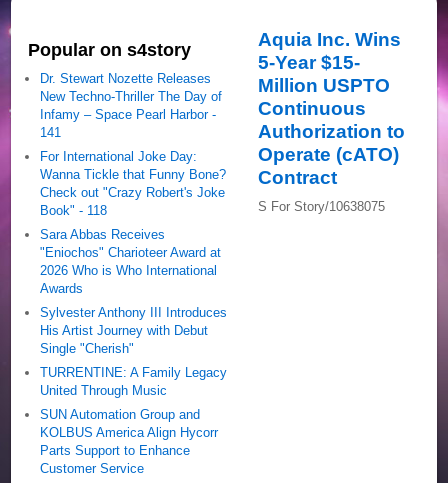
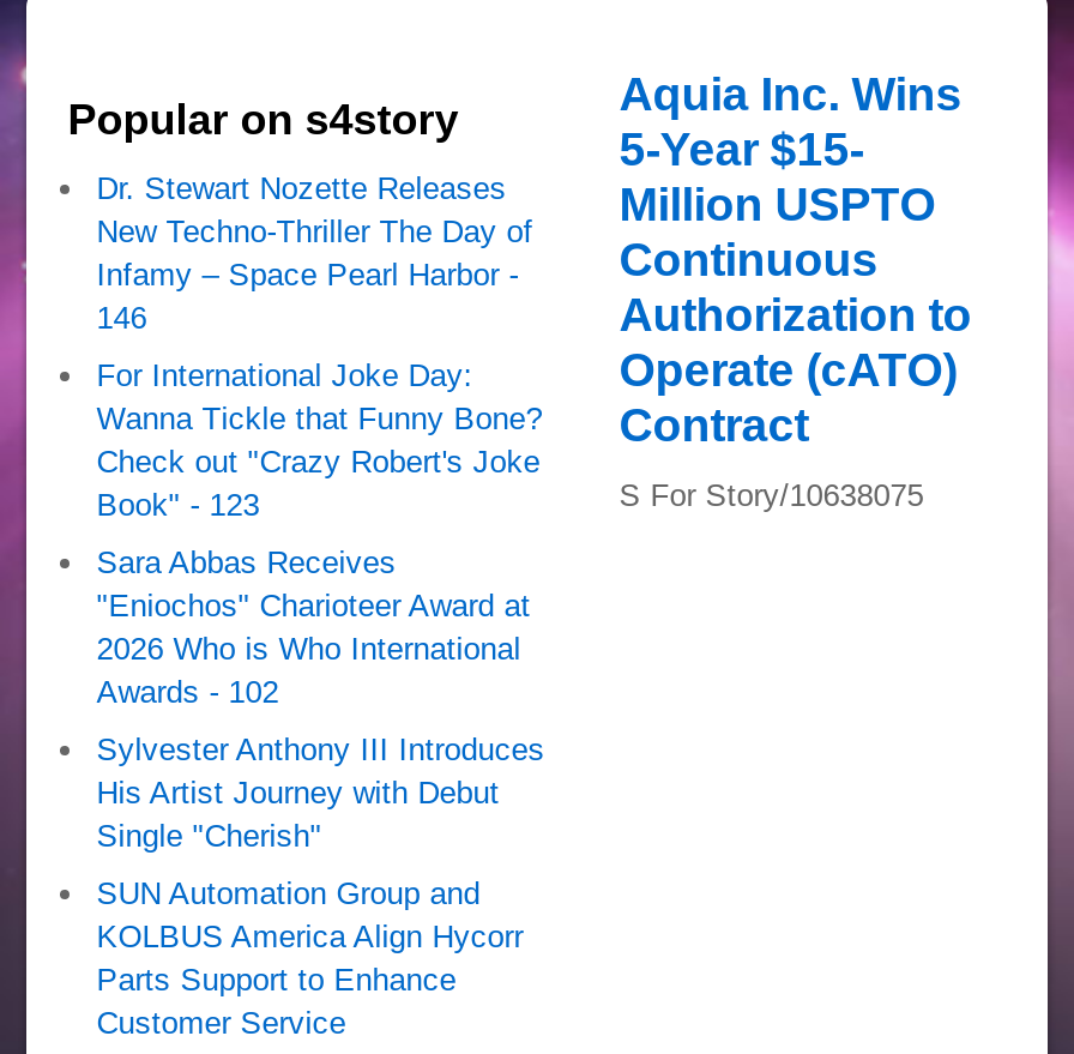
[40,125,61,140] 141 -> [96,300,147,336] 146
[40,203,107,218] Book" - 118 -> [96,487,259,523] Book" - 123
[40,281,83,296] Awards -> [96,674,279,710] Awards - 102
[40,365,227,398] TURRENTINE: A Family Legacy | United Through Music -> none

